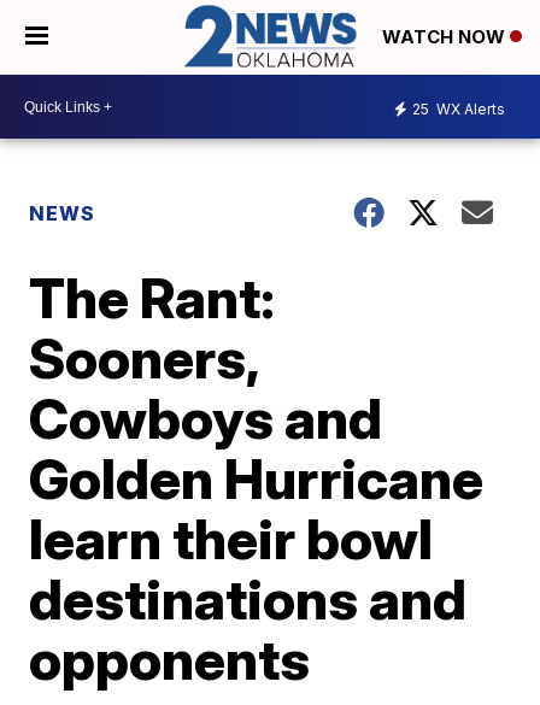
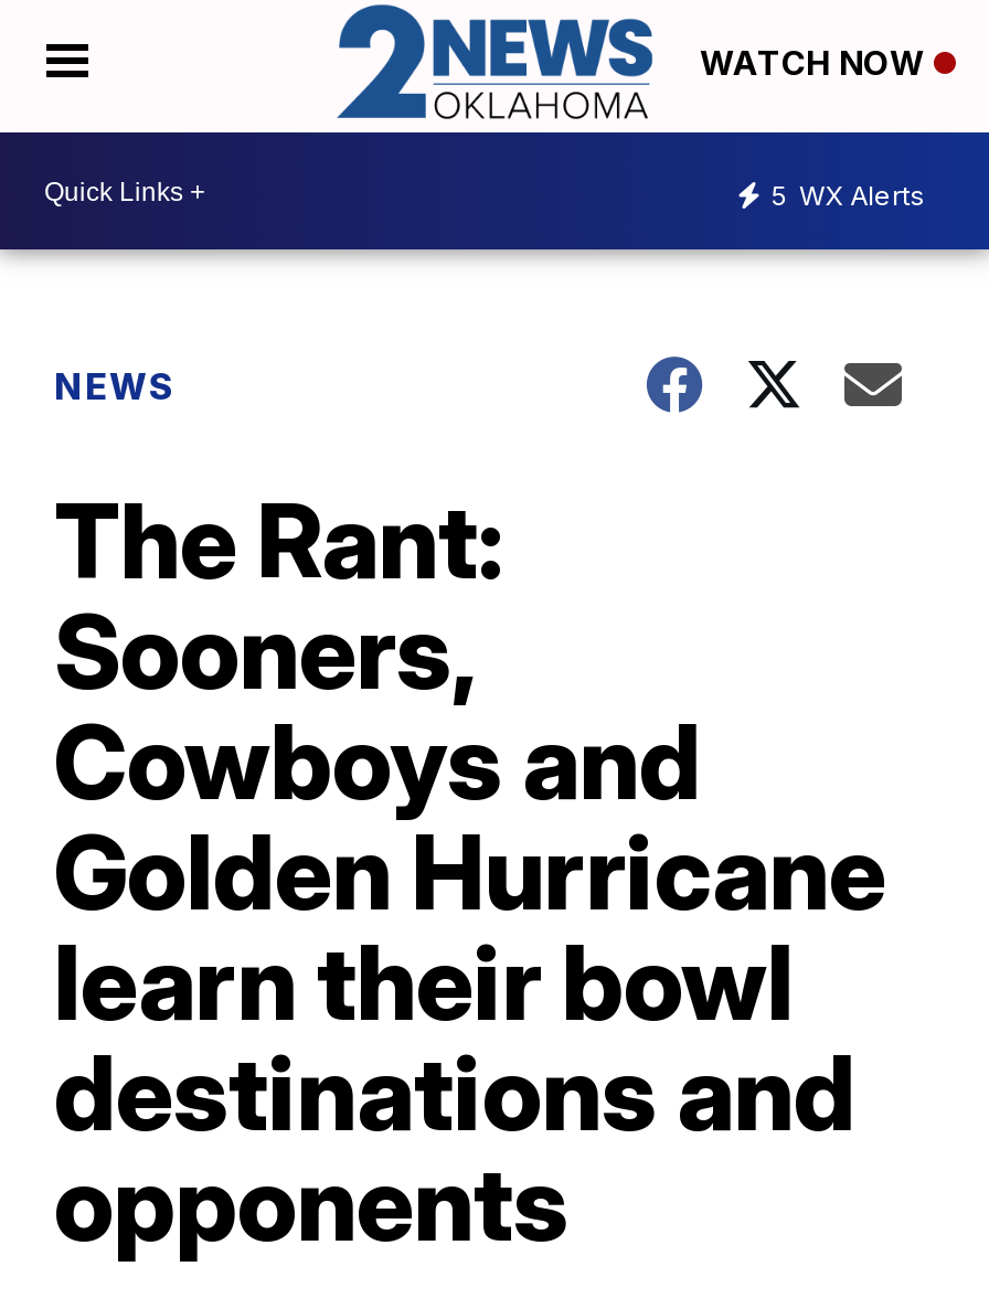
[412,100,505,118] 25 WX Alerts -> [770,178,925,211] 5 WX Alerts

